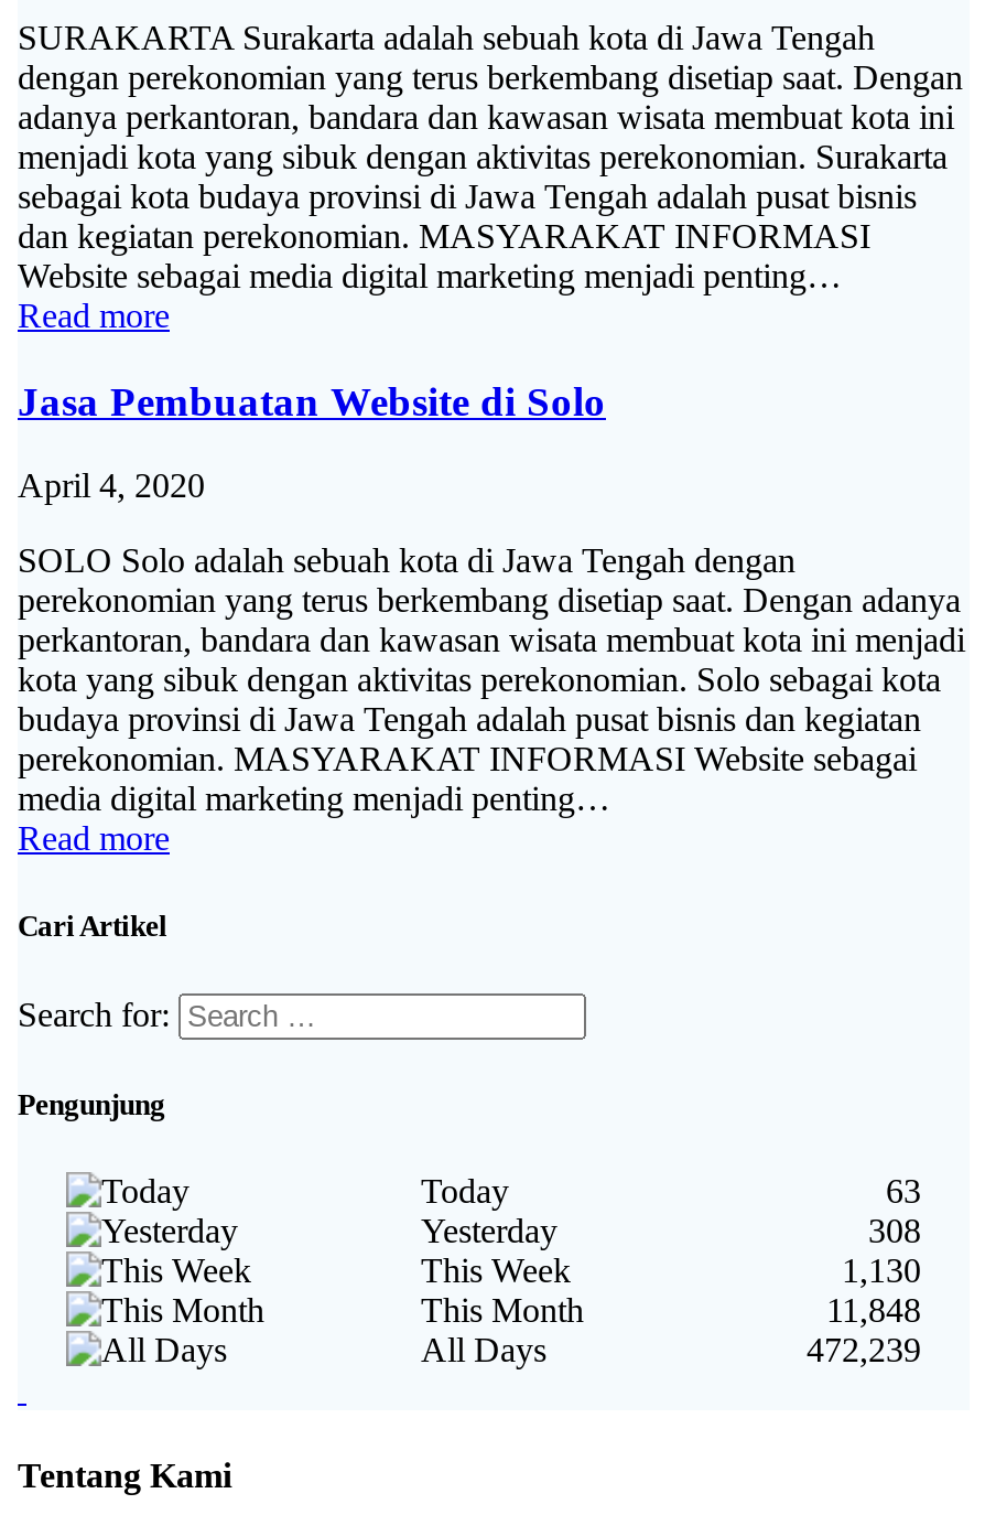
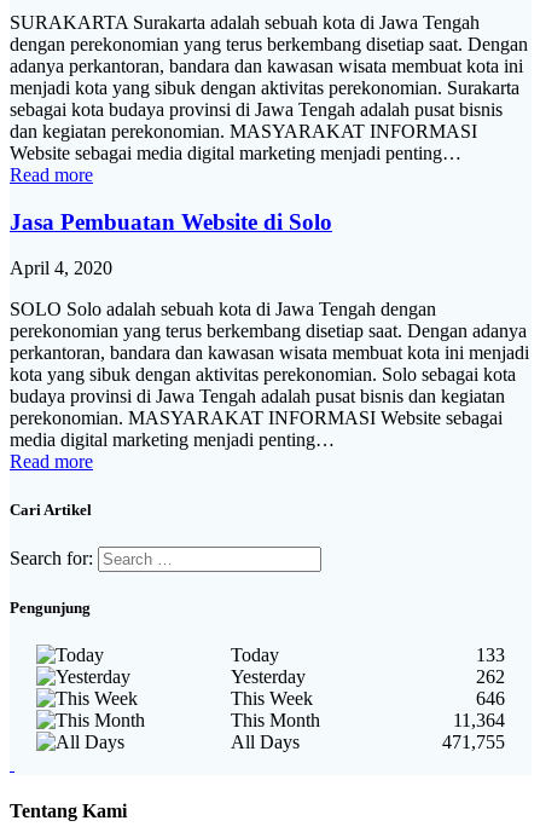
[886,1172,921,1210] 63 -> [476,645,505,665] 133
[868,1212,921,1249] 308 -> [476,666,505,687] 262
[842,1251,921,1289] 1,130 -> [476,688,505,709] 646
[826,1291,921,1329] 11,848 -> [453,710,505,730] 11,364
[807,1331,921,1368] 472,239 -> [442,732,505,752] 471,755

